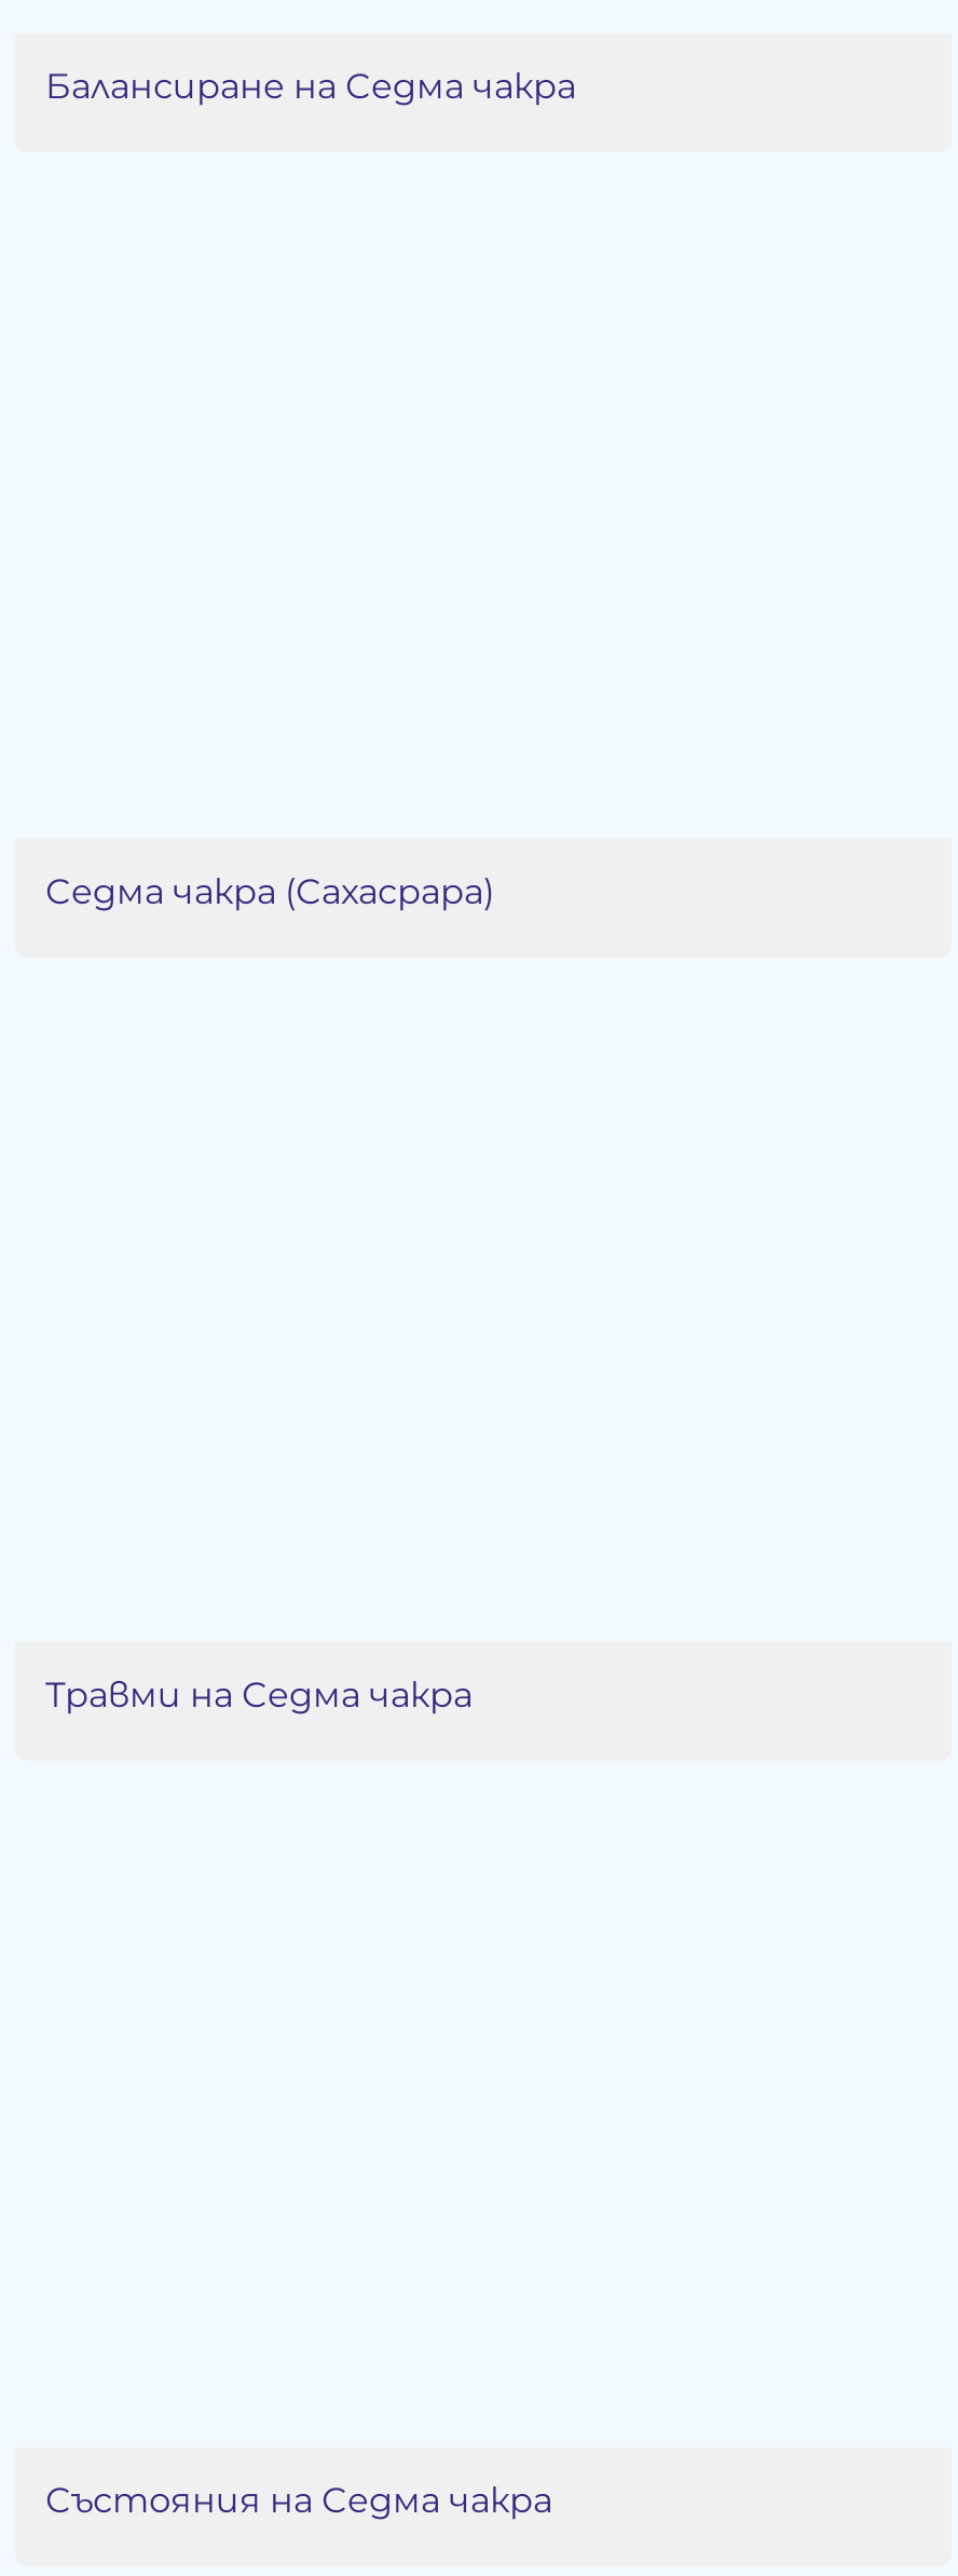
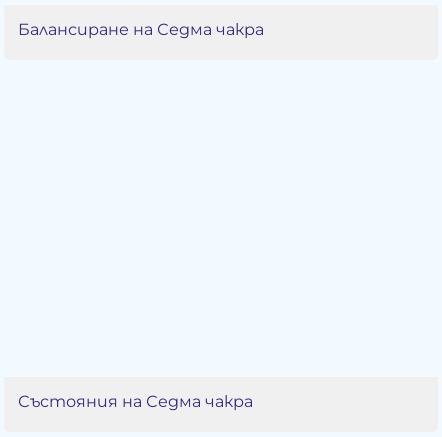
[45,868,494,911] Седма чакра (Сахасрара) -> none
[45,1673,473,1716] Травми на Седма чакра -> none

